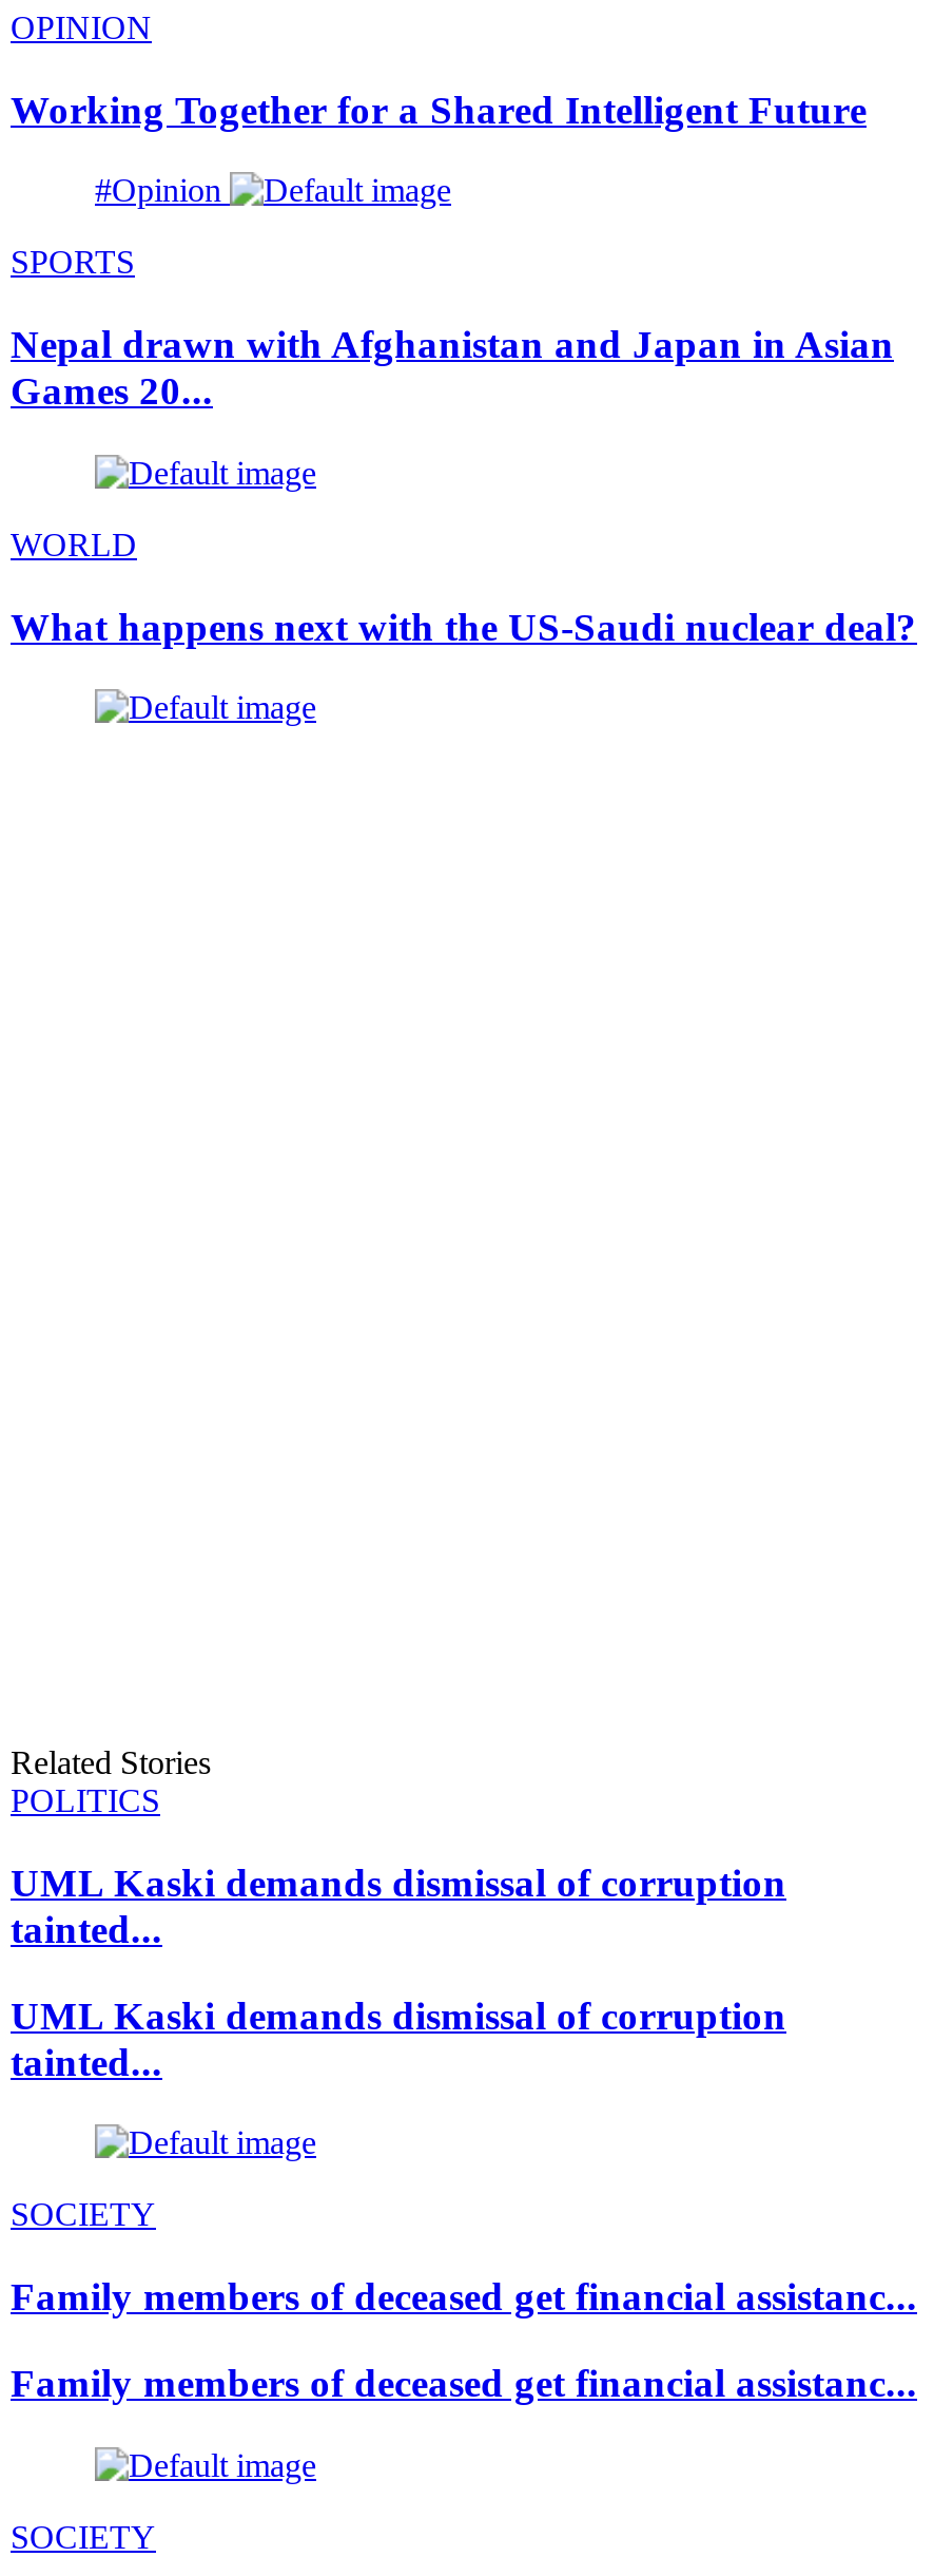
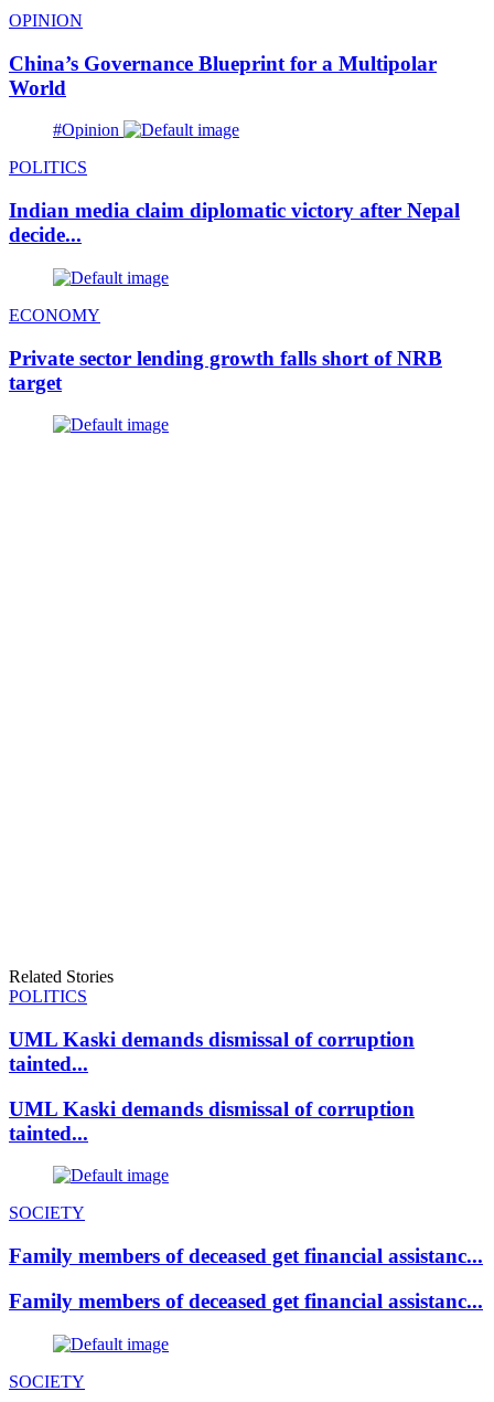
[11,87,867,131] Working Together for a Shared Intelligent Future -> [9,52,437,99] China’s Governance Blueprint for a Multipolar | World
[11,245,135,281] SPORTS -> [9,158,87,177] POLITICS
[11,322,894,413] Nepal drawn with Afghanistan and Japan in Asian | Games 20... -> [9,199,460,246] Indian media claim diplomatic victory after Nepal | decide...
[11,526,137,562] WORLD -> [9,306,100,324] ECONOMY
[11,604,917,648] What happens next with the US-Saudi nuclear deal? -> [9,346,442,394] Private sector lending growth falls short of NRB | target

